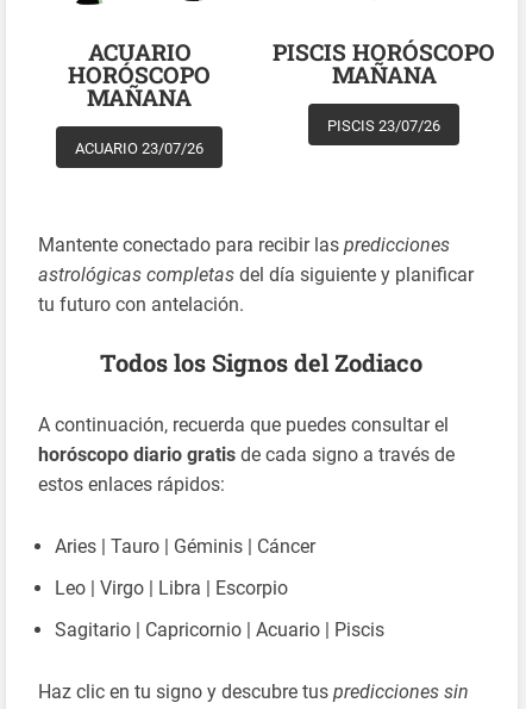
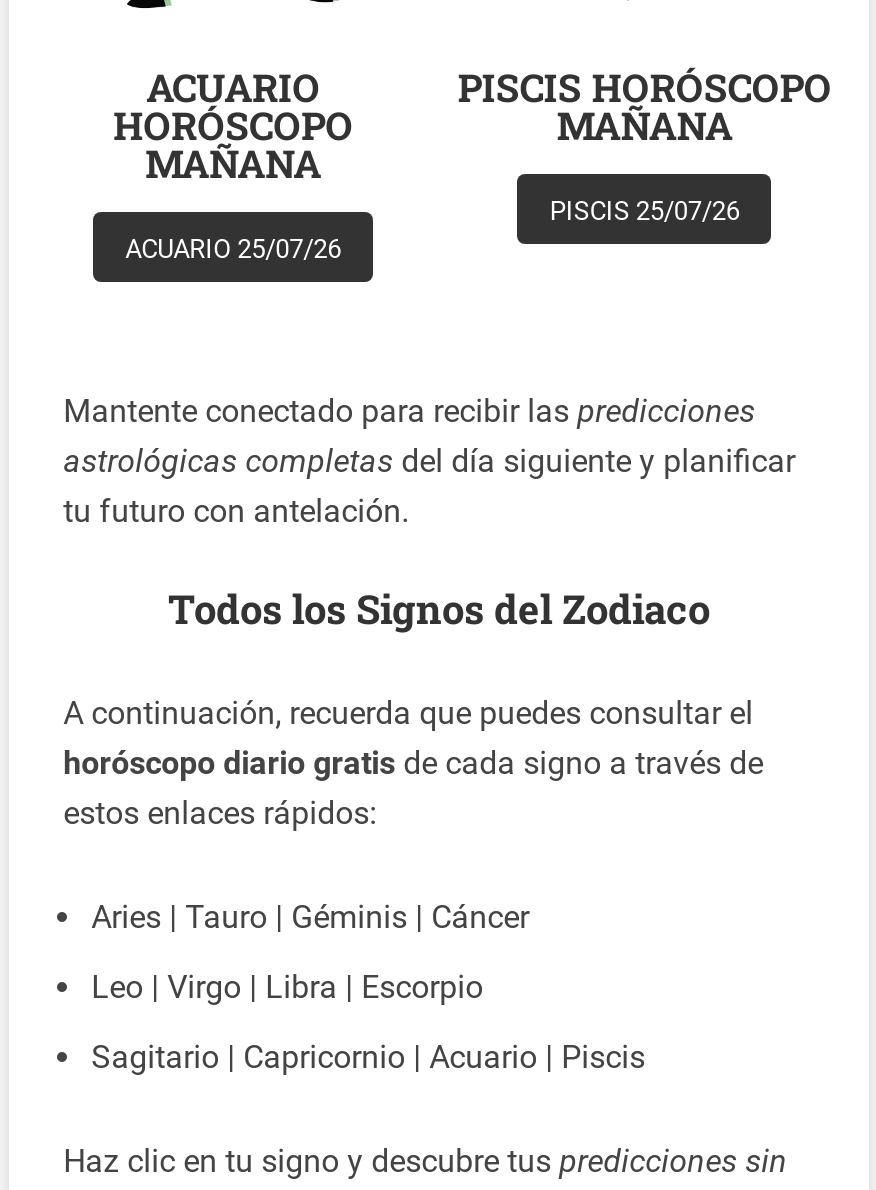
[328,117,441,135] PISCIS 23/07/26 -> [550,196,740,226] PISCIS 25/07/26
[75,140,204,157] ACUARIO 23/07/26 -> [125,234,341,264] ACUARIO 25/07/26

